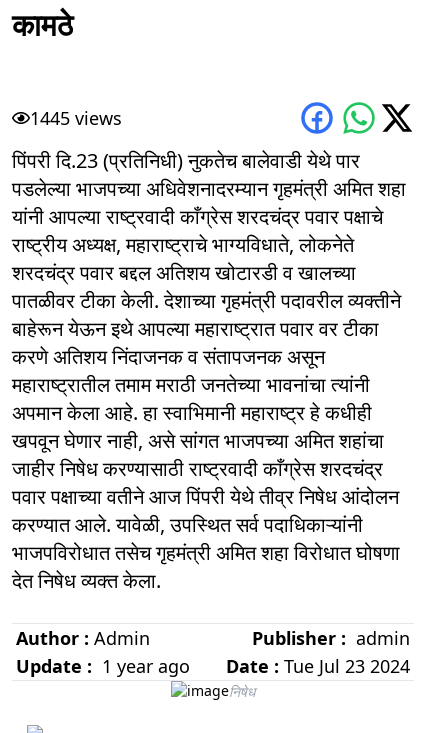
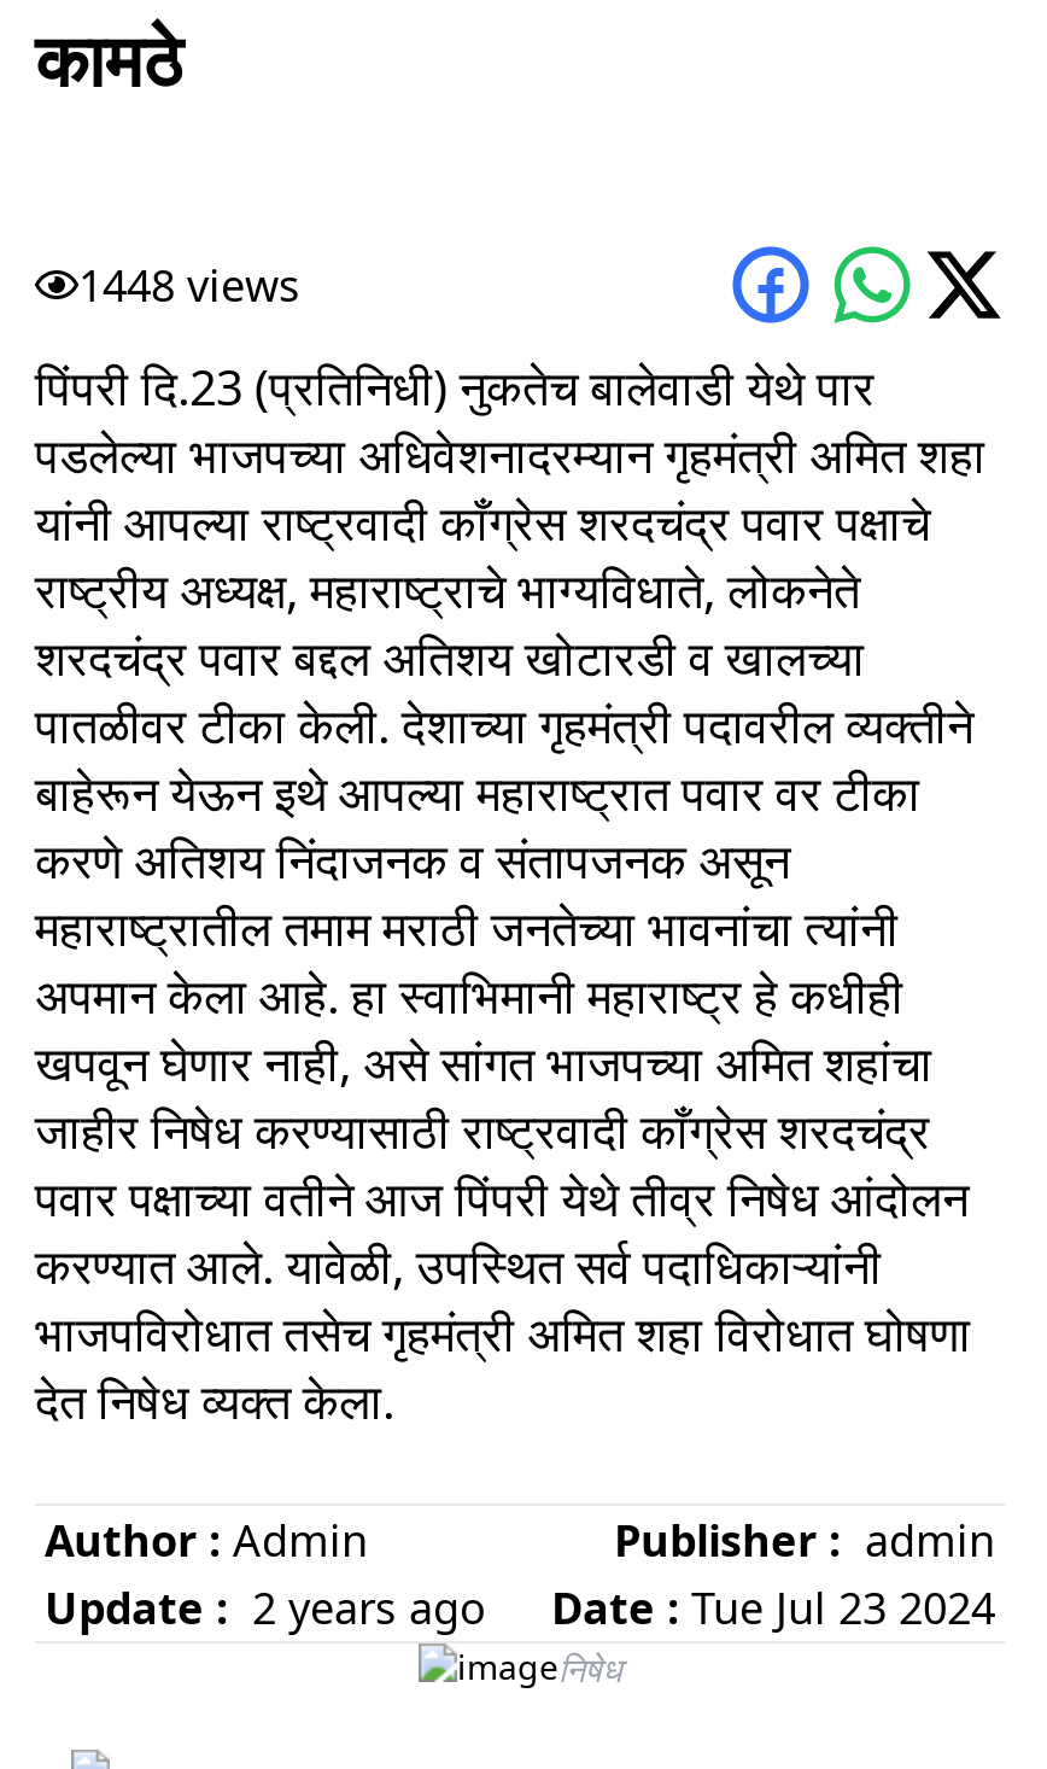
[30,106,122,130] 1445 views -> [78,256,300,314] 1448 views
[16,654,190,678] Update : 1 year ago -> [45,1578,486,1636] Update : 2 years ago

